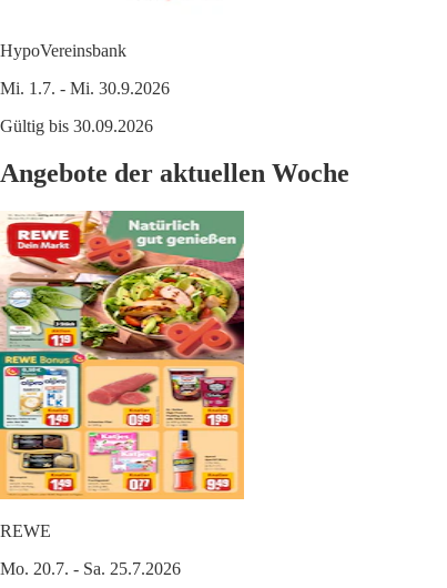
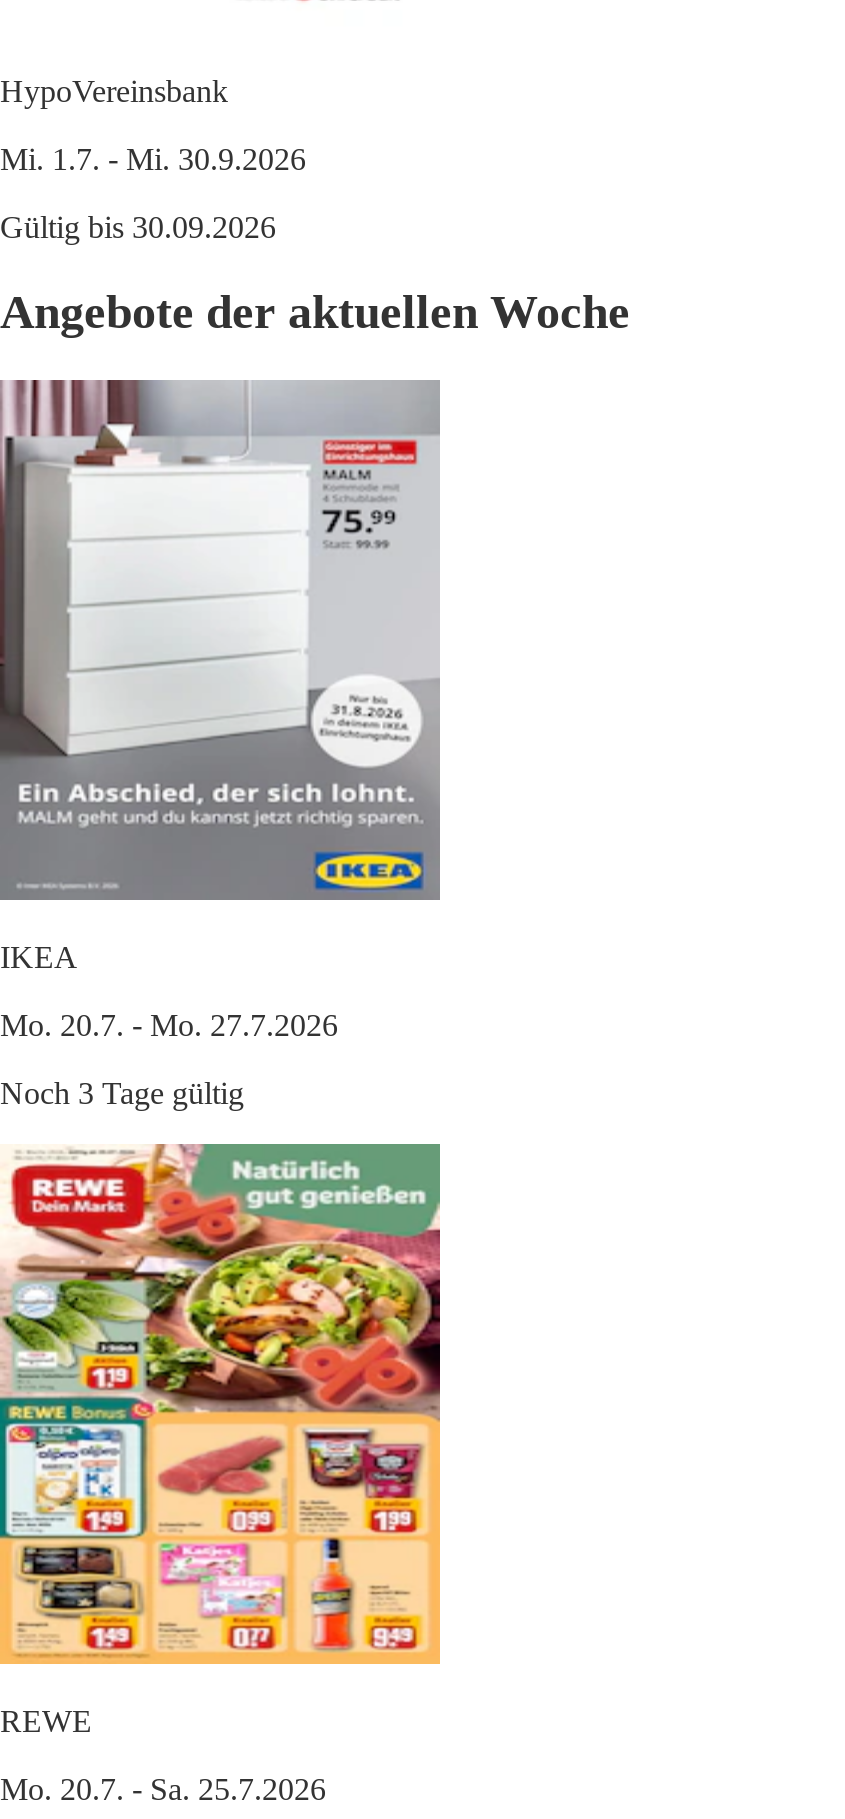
none -> [0,378,442,1111] [image] | IKEA | Mo. 20.7. - Mo. 27.7.2026 | Noch 3 Tage gültig

